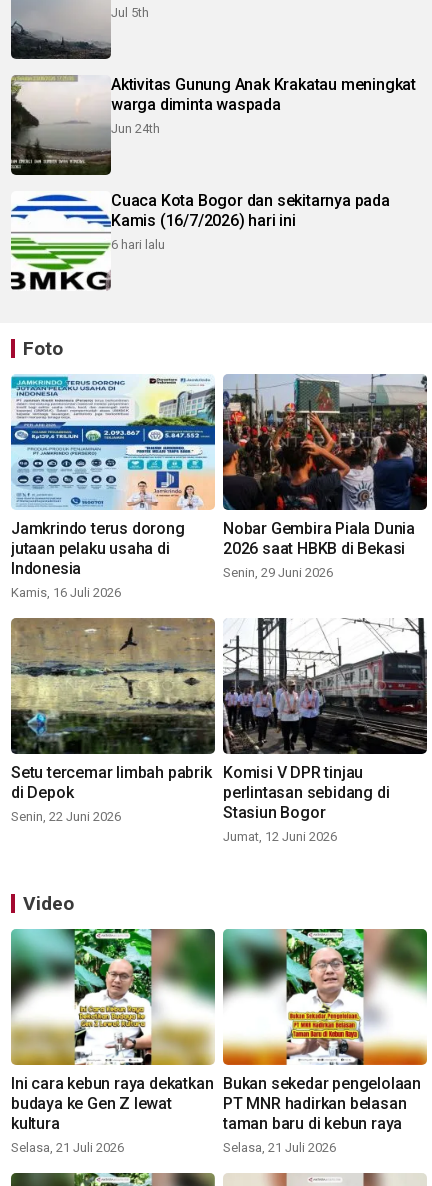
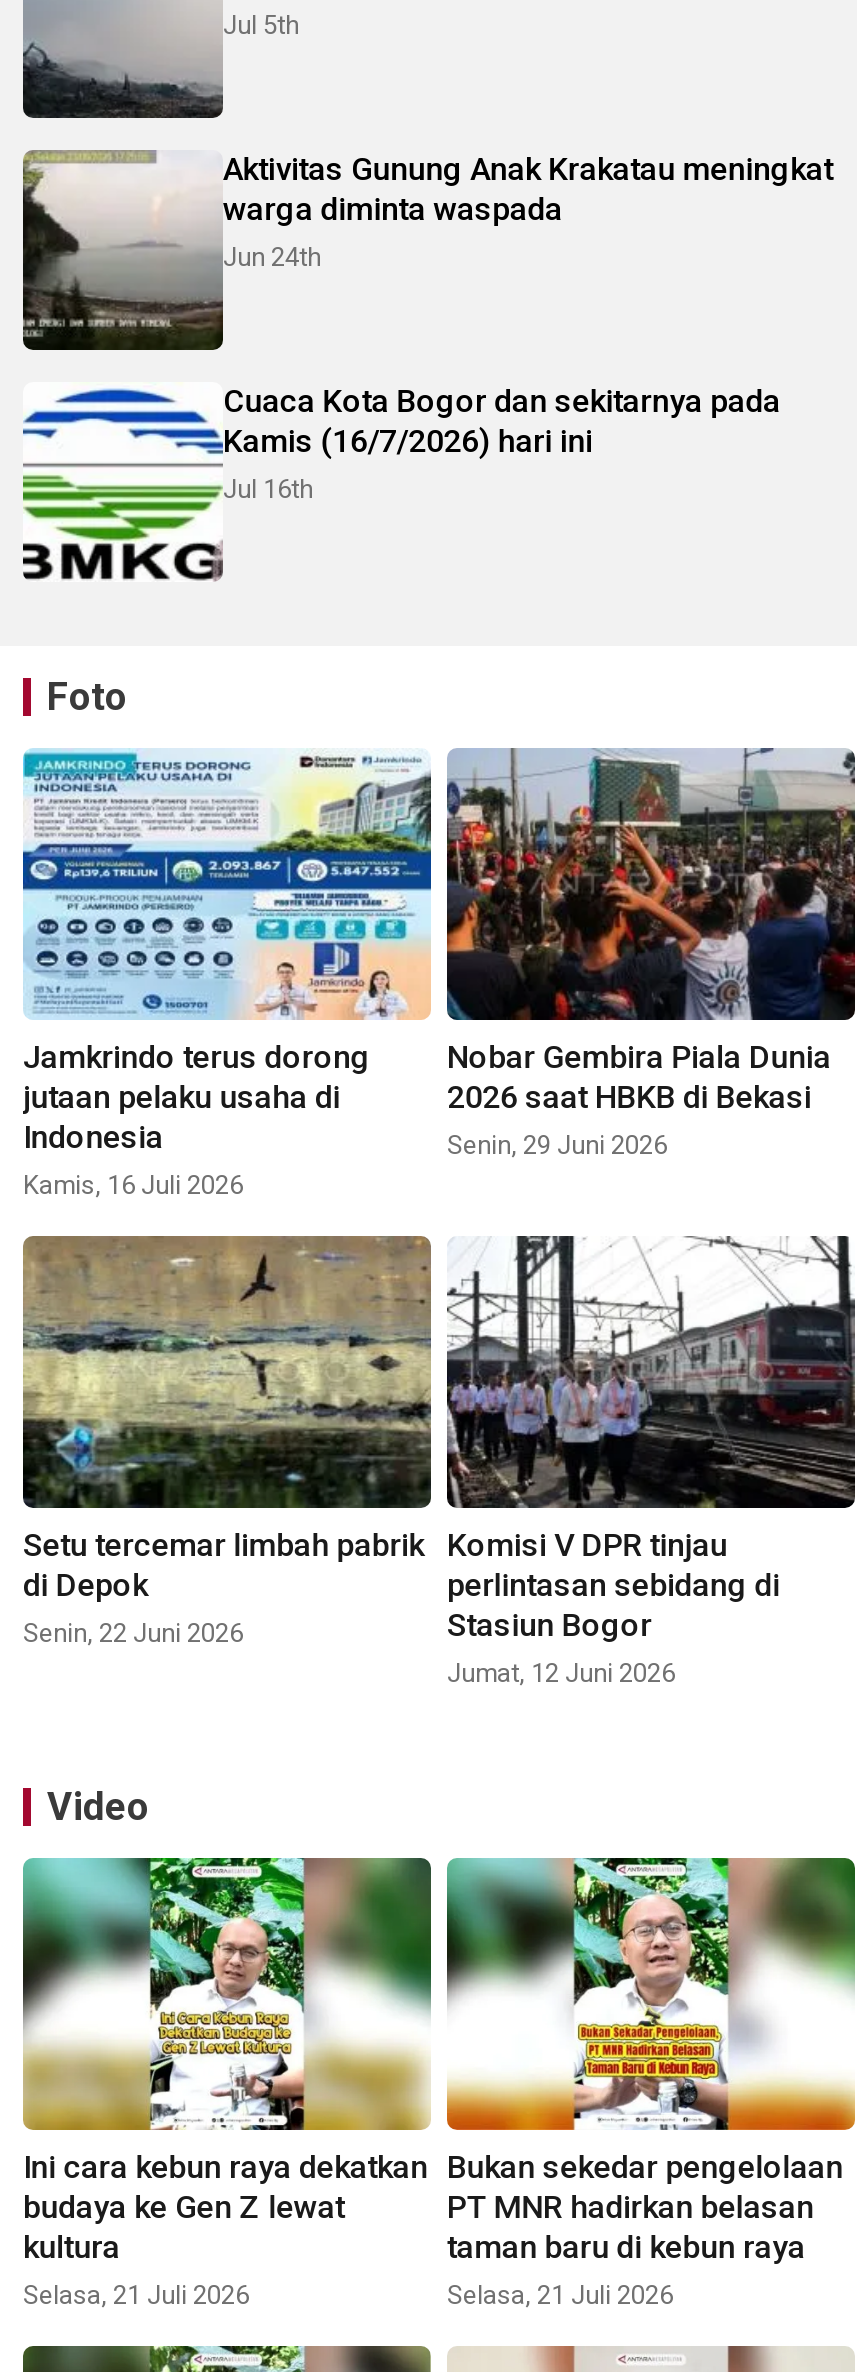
[111,237,165,252] 6 hari lalu -> [223,474,313,504] Jul 16th

